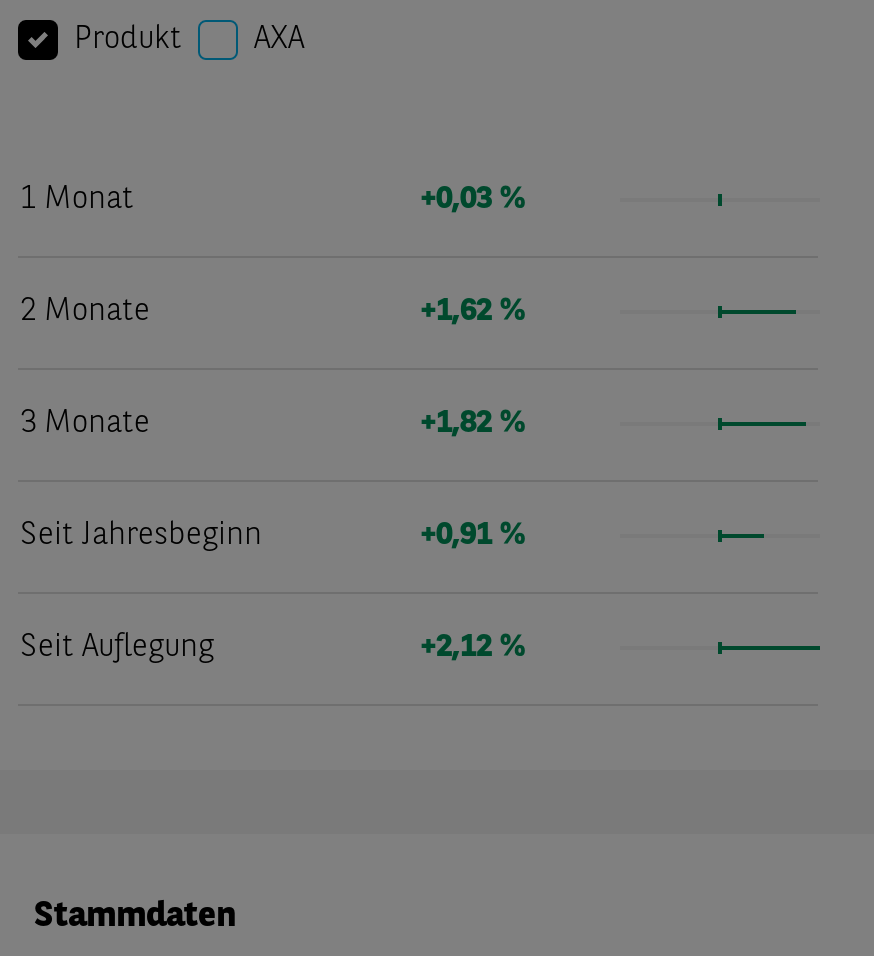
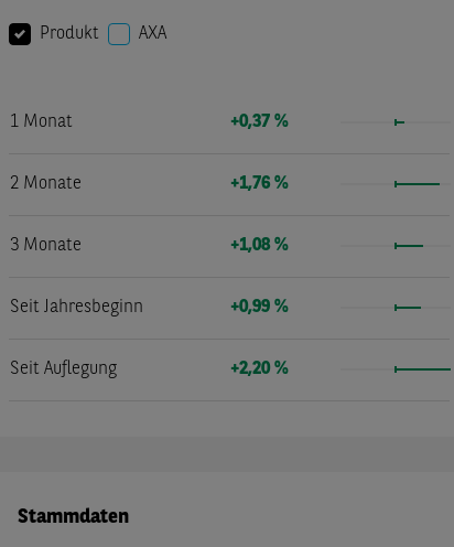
[420,183,526,215] +0,03 % -> [230,113,289,131] +0,37 %
[420,295,526,327] +1,62 % -> [230,175,289,193] +1,76 %
[420,407,526,439] +1,82 % -> [230,237,289,254] +1,08 %
[420,519,526,551] +0,91 % -> [230,298,289,316] +0,99 %
[420,631,526,663] +2,12 % -> [230,360,289,378] +2,20 %

